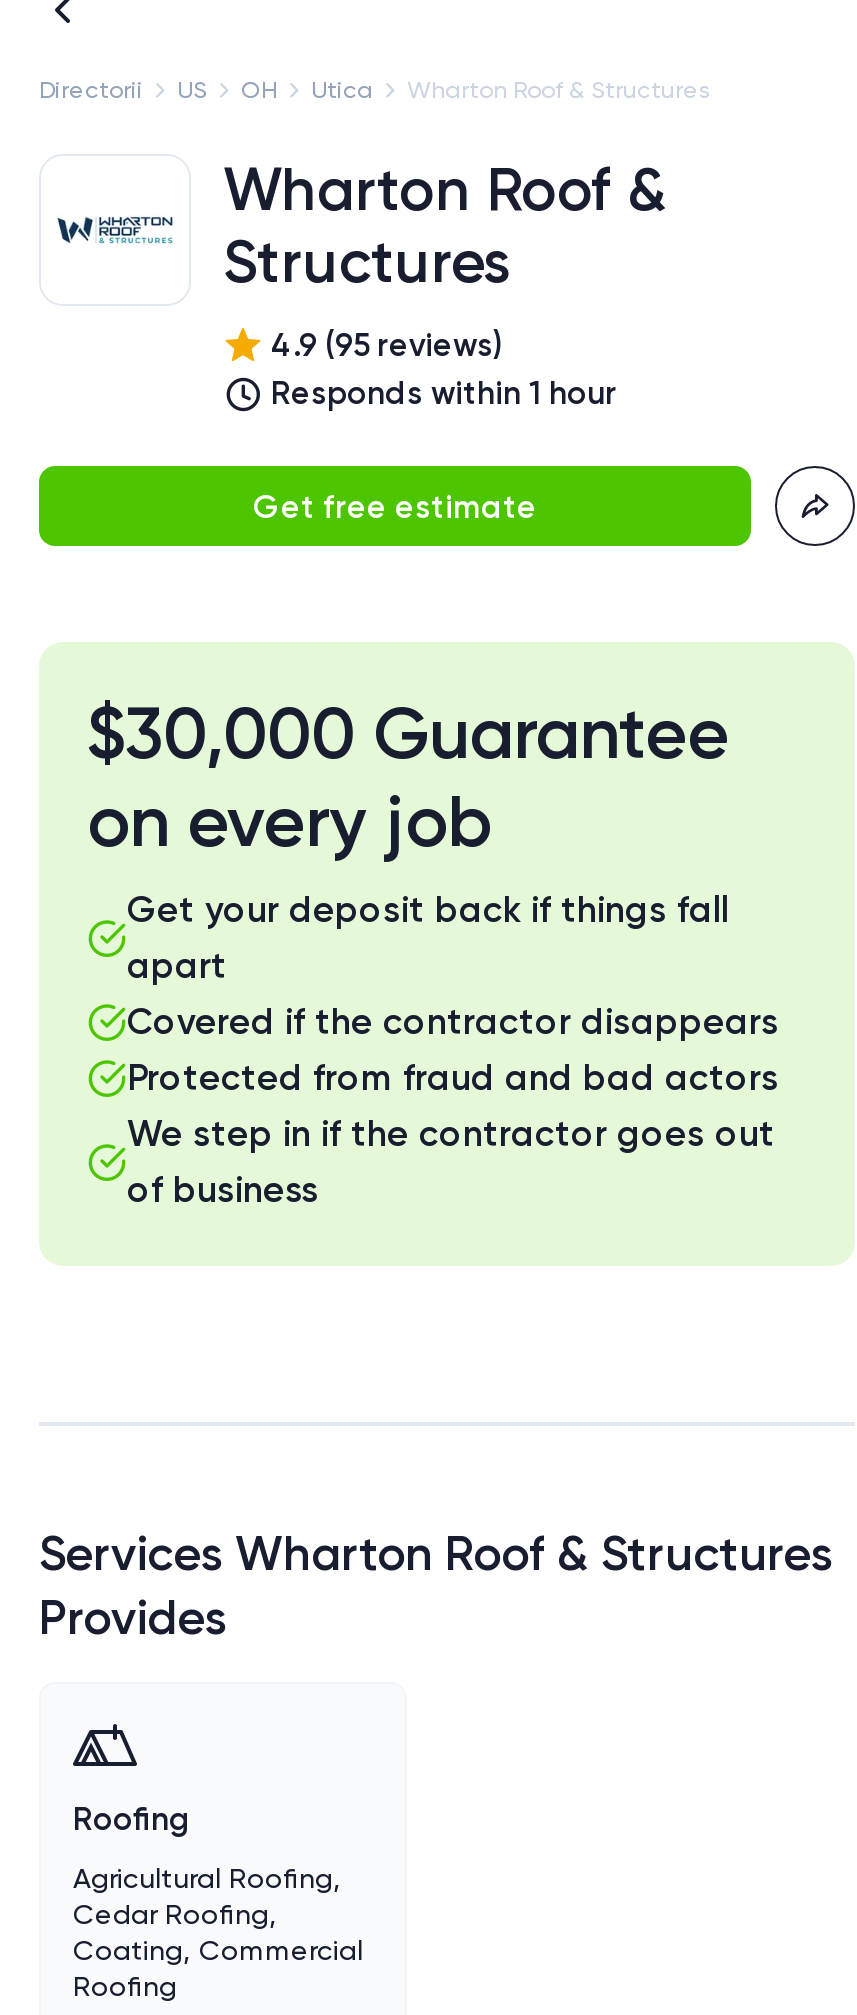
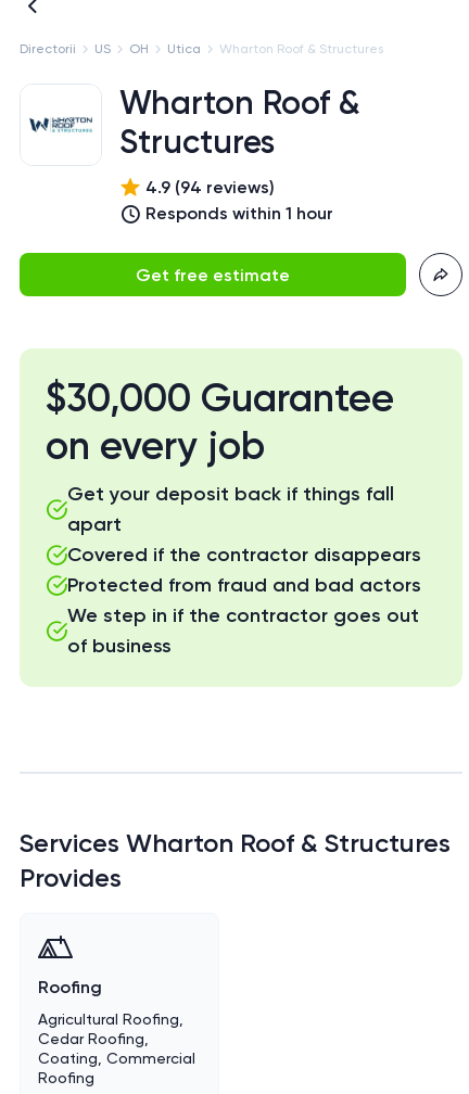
[271,326,503,364] 4.9 (95 reviews) -> [145,177,275,198] 4.9 (94 reviews)

